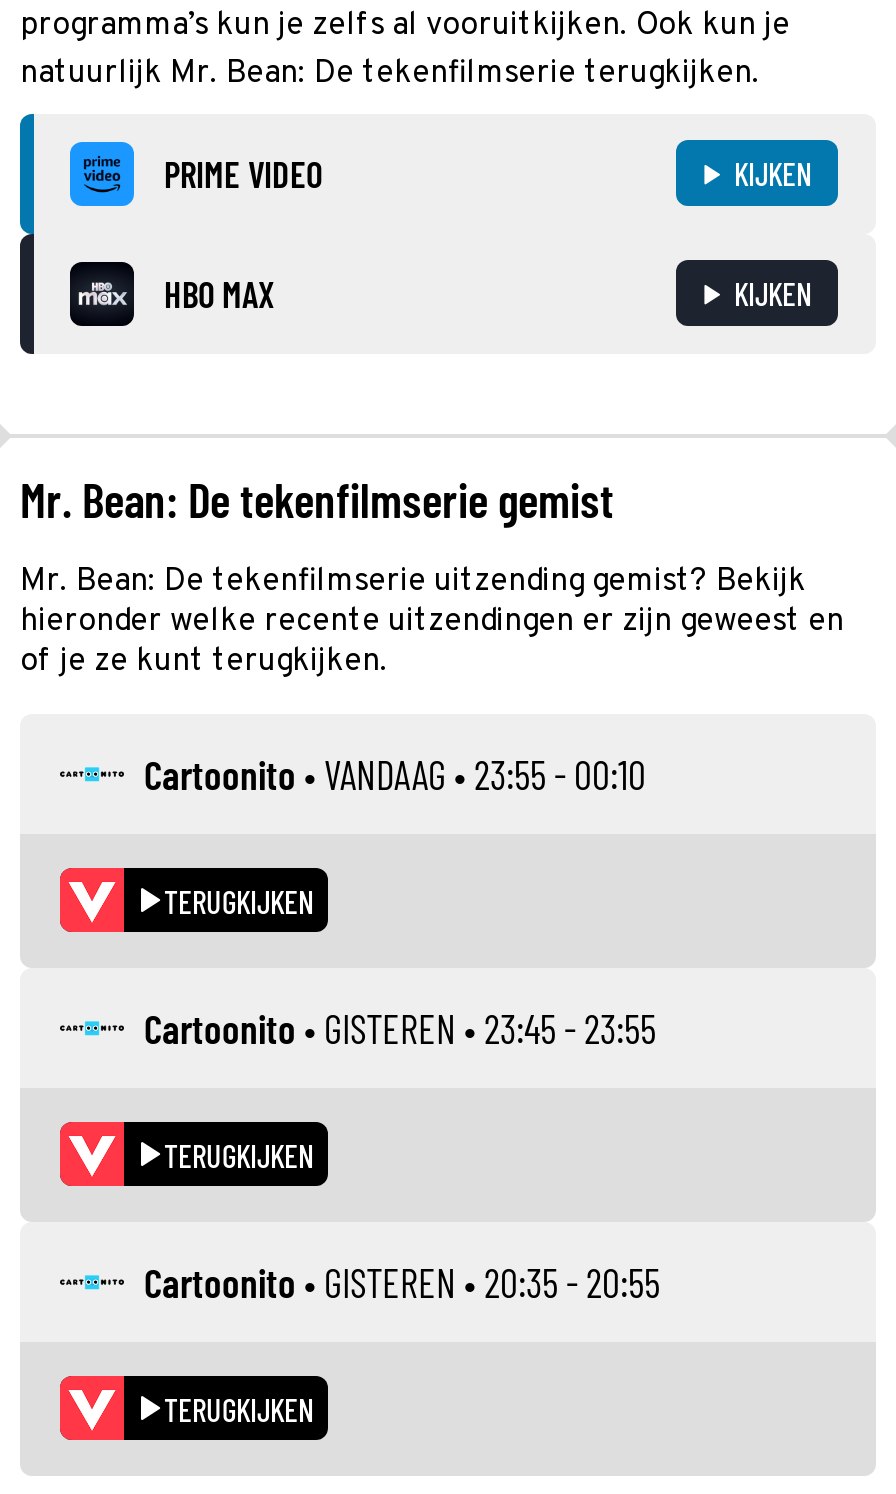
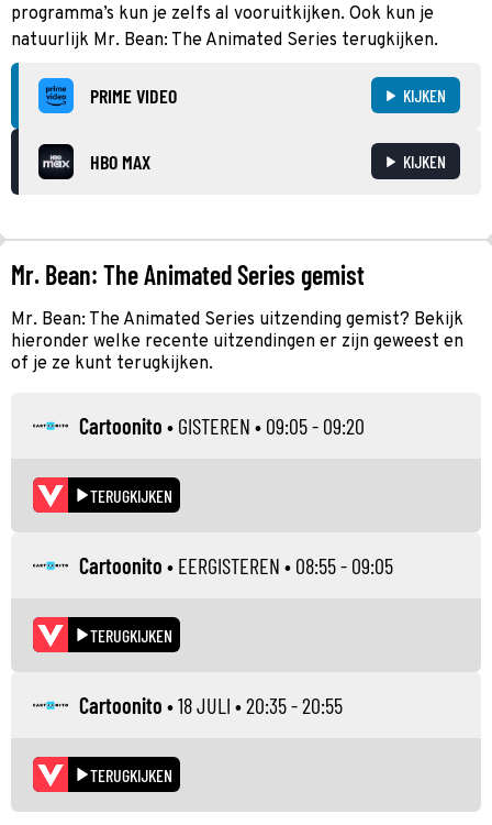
[20,53,760,93] natuurlijk Mr. Bean: De tekenfilmserie terugkijken. -> [11,29,438,51] natuurlijk Mr. Bean: The Animated Series terugkijken.
[20,469,614,527] Mr. Bean: De tekenfilmserie gemist -> [11,258,365,290] Mr. Bean: The Animated Series gemist
[20,561,806,601] Mr. Bean: De tekenfilmserie uitzending gemist? Bekijk -> [11,309,463,331] Mr. Bean: The Animated Series uitzending gemist? Bekijk
[144,749,646,797] Cartoonito • VANDAAG • 23:55 - 00:10 -> [79,412,365,438] Cartoonito • GISTEREN • 09:05 - 09:20
[144,1003,656,1051] Cartoonito • GISTEREN • 23:45 - 23:55 -> [79,552,393,578] Cartoonito • EERGISTEREN • 08:55 - 09:05
[144,1257,660,1305] Cartoonito • GISTEREN • 20:35 - 20:55 -> [79,691,343,718] Cartoonito • 18 JULI • 20:35 - 20:55

